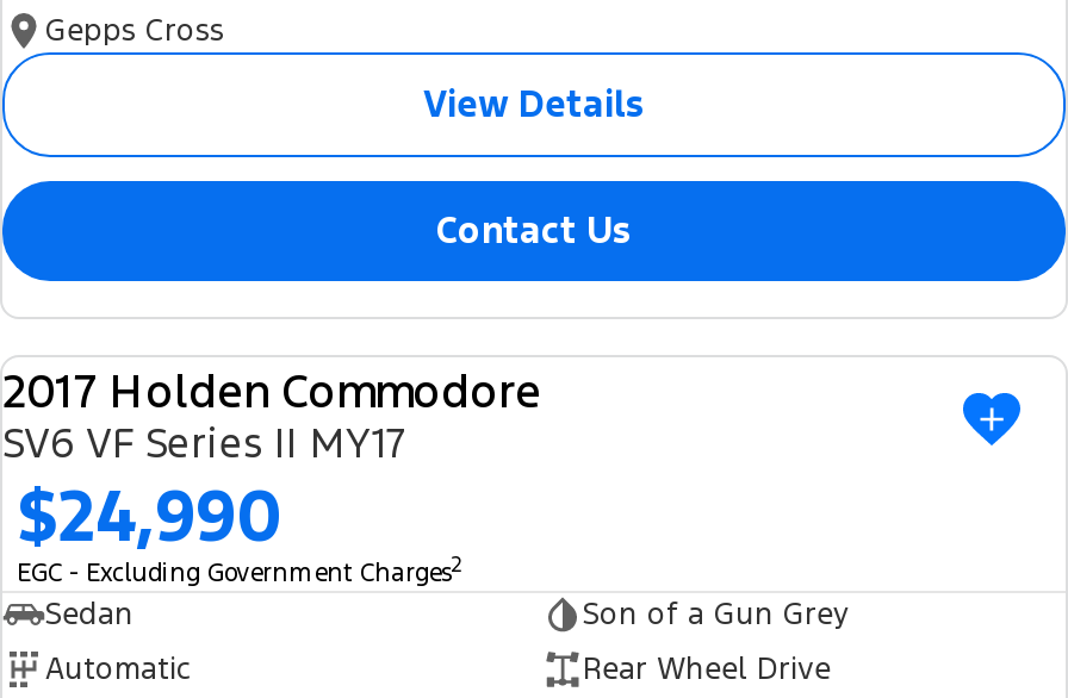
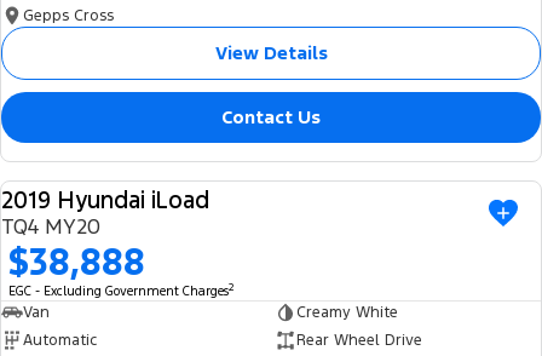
[2,363,541,559] 2017 Holden Commodore | SV6 VF Series II MY17 | $24,990 -> [1,185,209,285] 2019 Hyundai iLoad | TQ4 MY20 | $38,888
[45,595,850,633] Sedan | Son of a Gun Grey -> [23,303,397,322] Van | Creamy White

